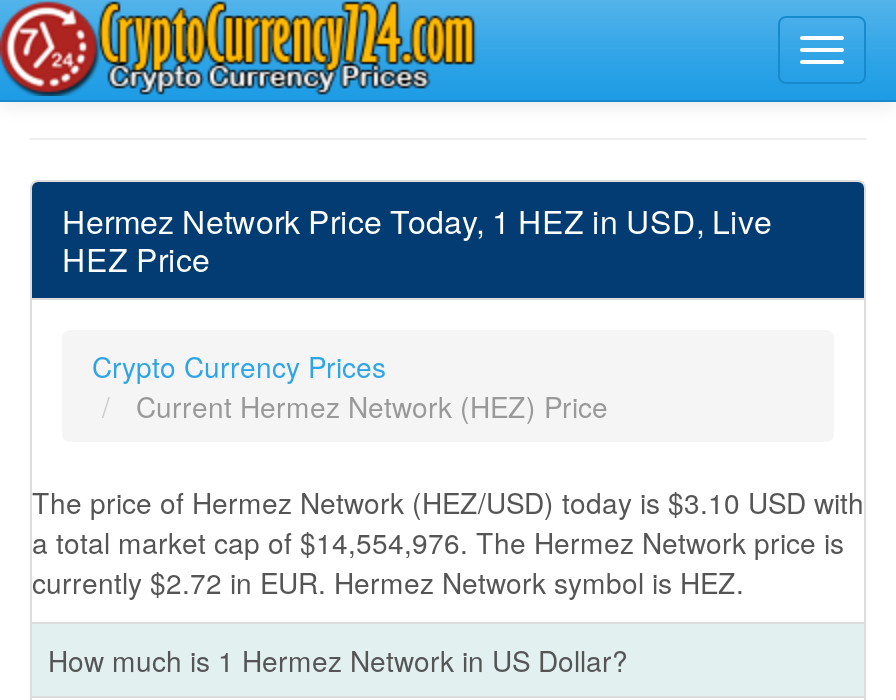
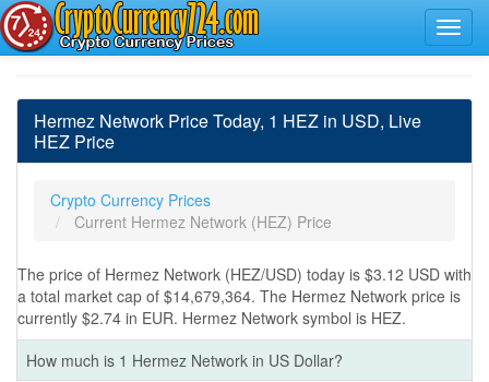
[32,482,864,522] The price of Hermez Network (HEZ/USD) today is $3.10 USD with -> [17,263,472,285] The price of Hermez Network (HEZ/USD) today is $3.12 USD with
[32,522,844,562] a total market cap of $14,554,976. The Hermez Network price is -> [17,285,461,307] a total market cap of $14,679,364. The Hermez Network price is
[32,562,744,602] currently $2.72 in EUR. Hermez Network symbol is HEZ. -> [17,307,406,329] currently $2.74 in EUR. Hermez Network symbol is HEZ.

